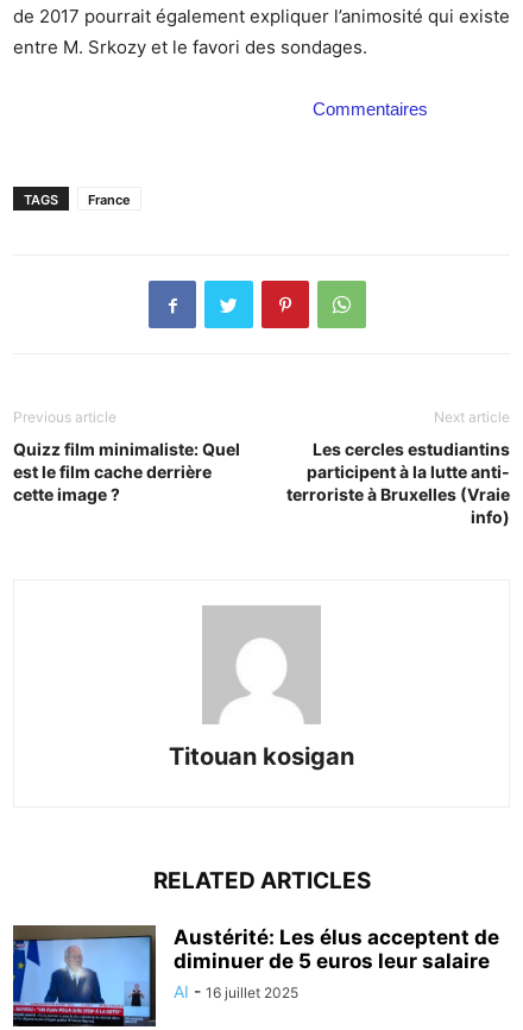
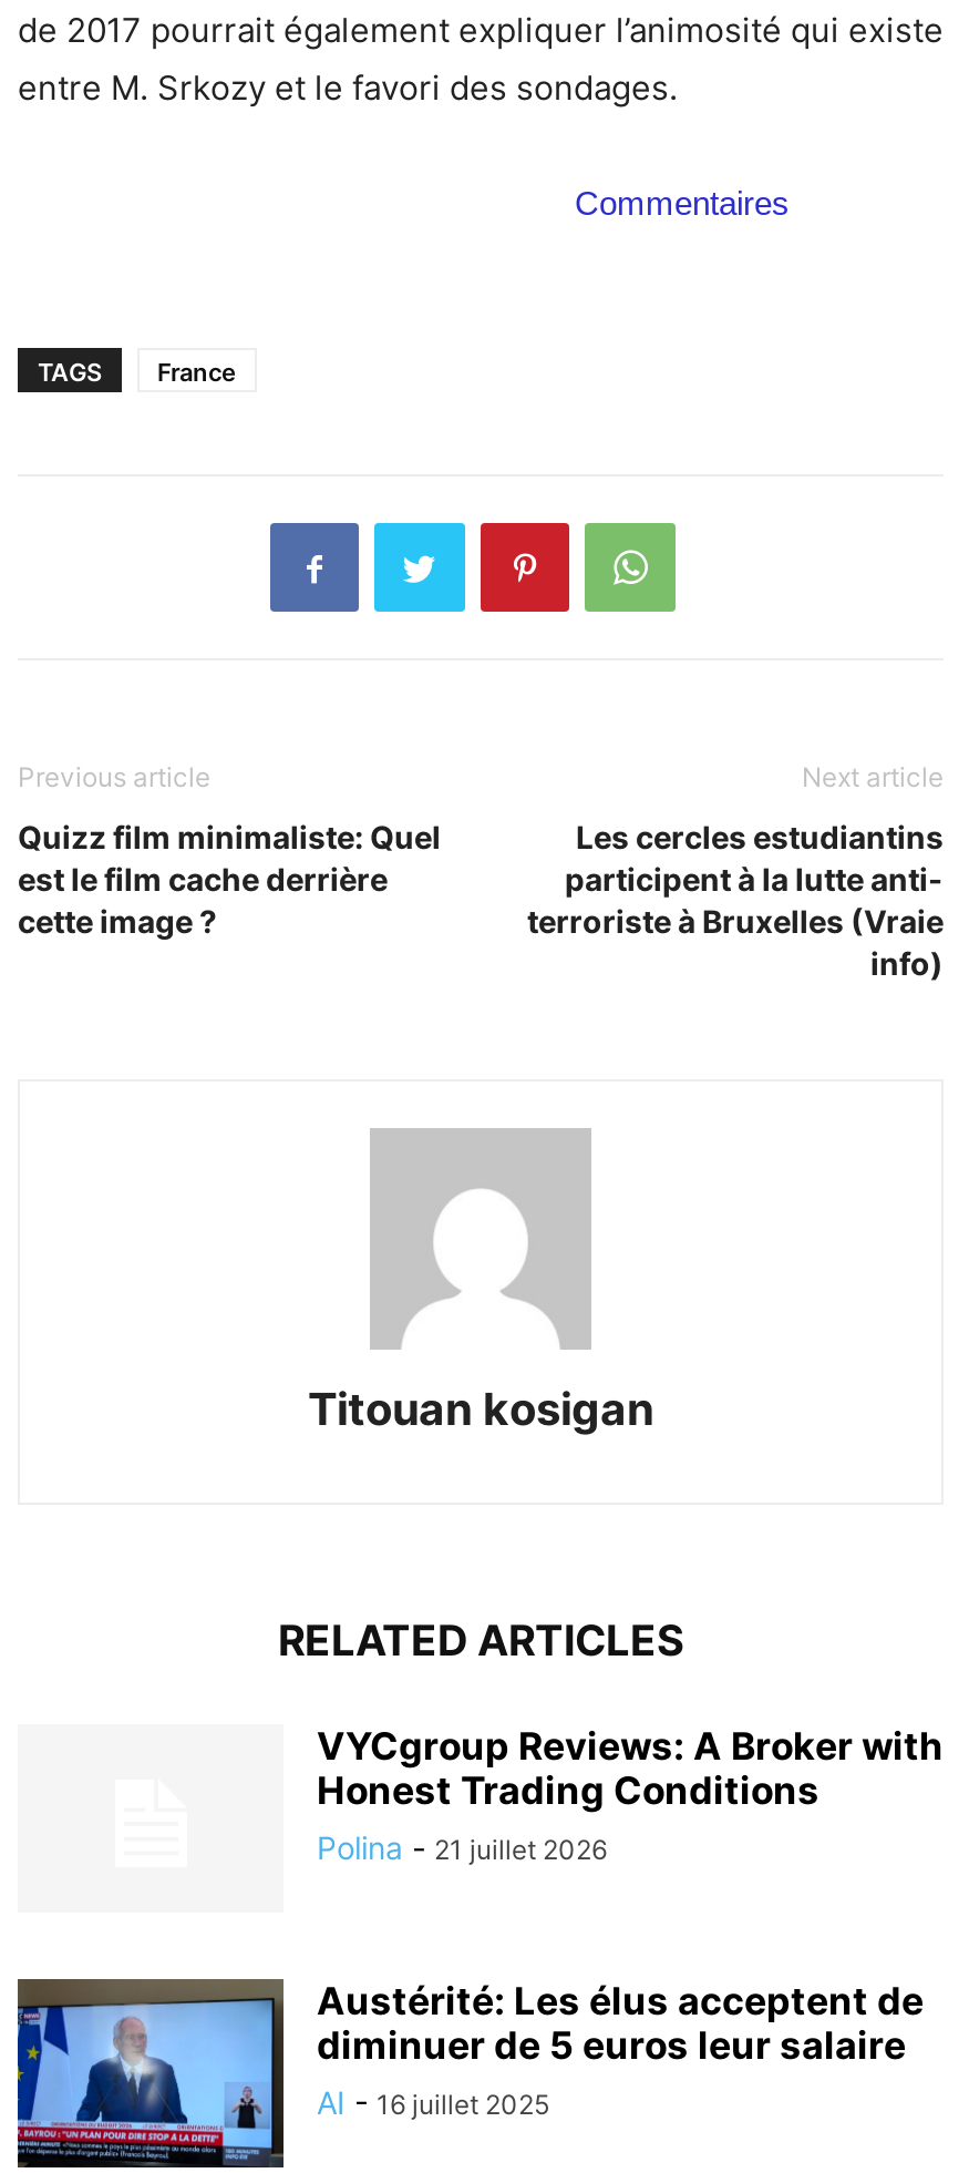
none -> [317,1725,944,1866] VYCgroup Reviews: A Broker with | Honest Trading Conditions | Polina - 21 juillet 2026

